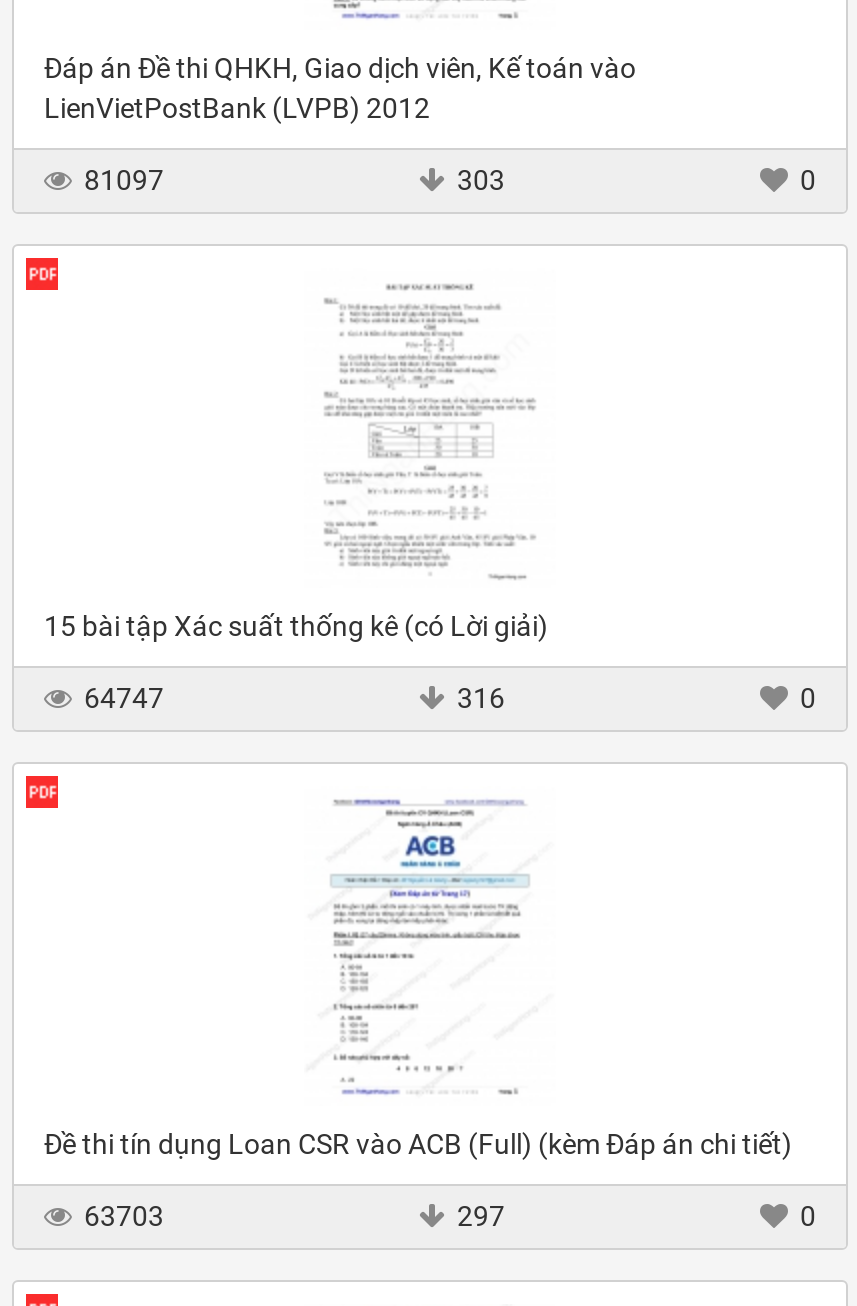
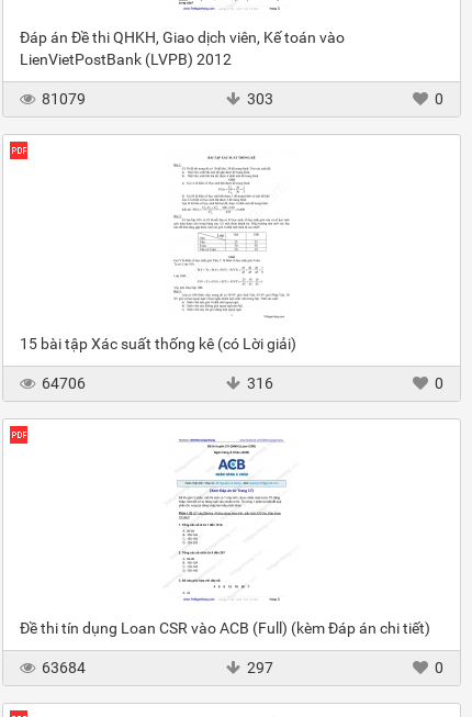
[78,164,164,196] 81097 -> [38,90,86,108] 81079
[78,682,164,714] 64747 -> [38,374,86,392] 64706
[78,1200,164,1232] 63703 -> [38,659,86,676] 63684

